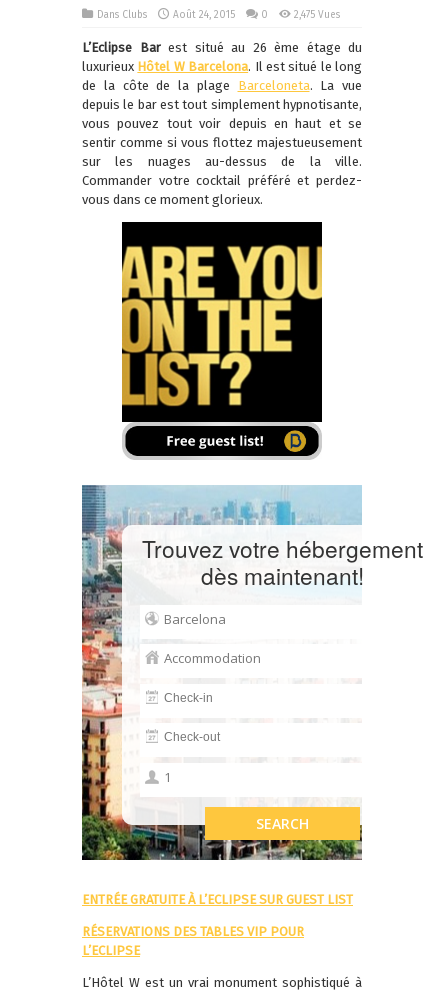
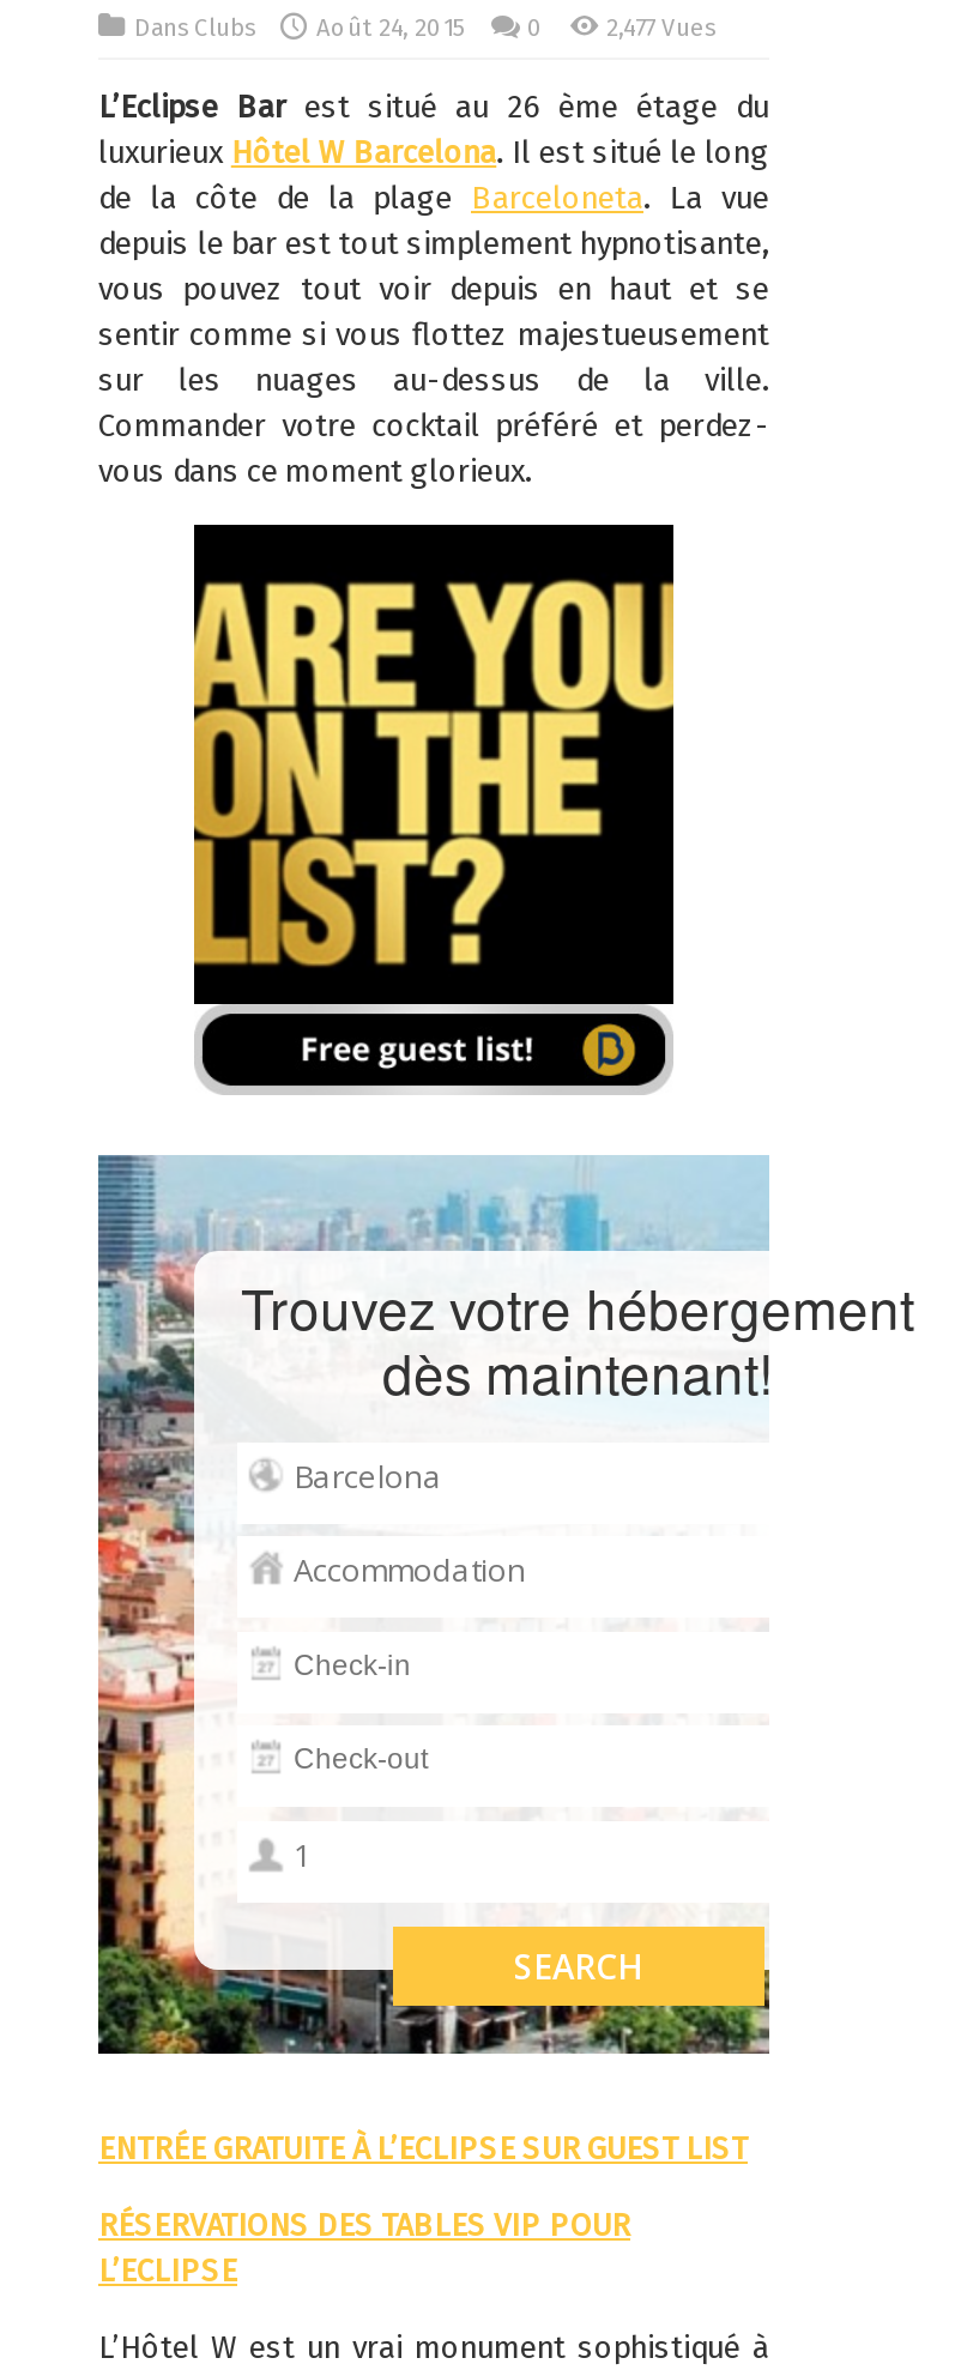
[294,9,340,21] 2,475 Vues -> [606,15,714,43] 2,477 Vues

